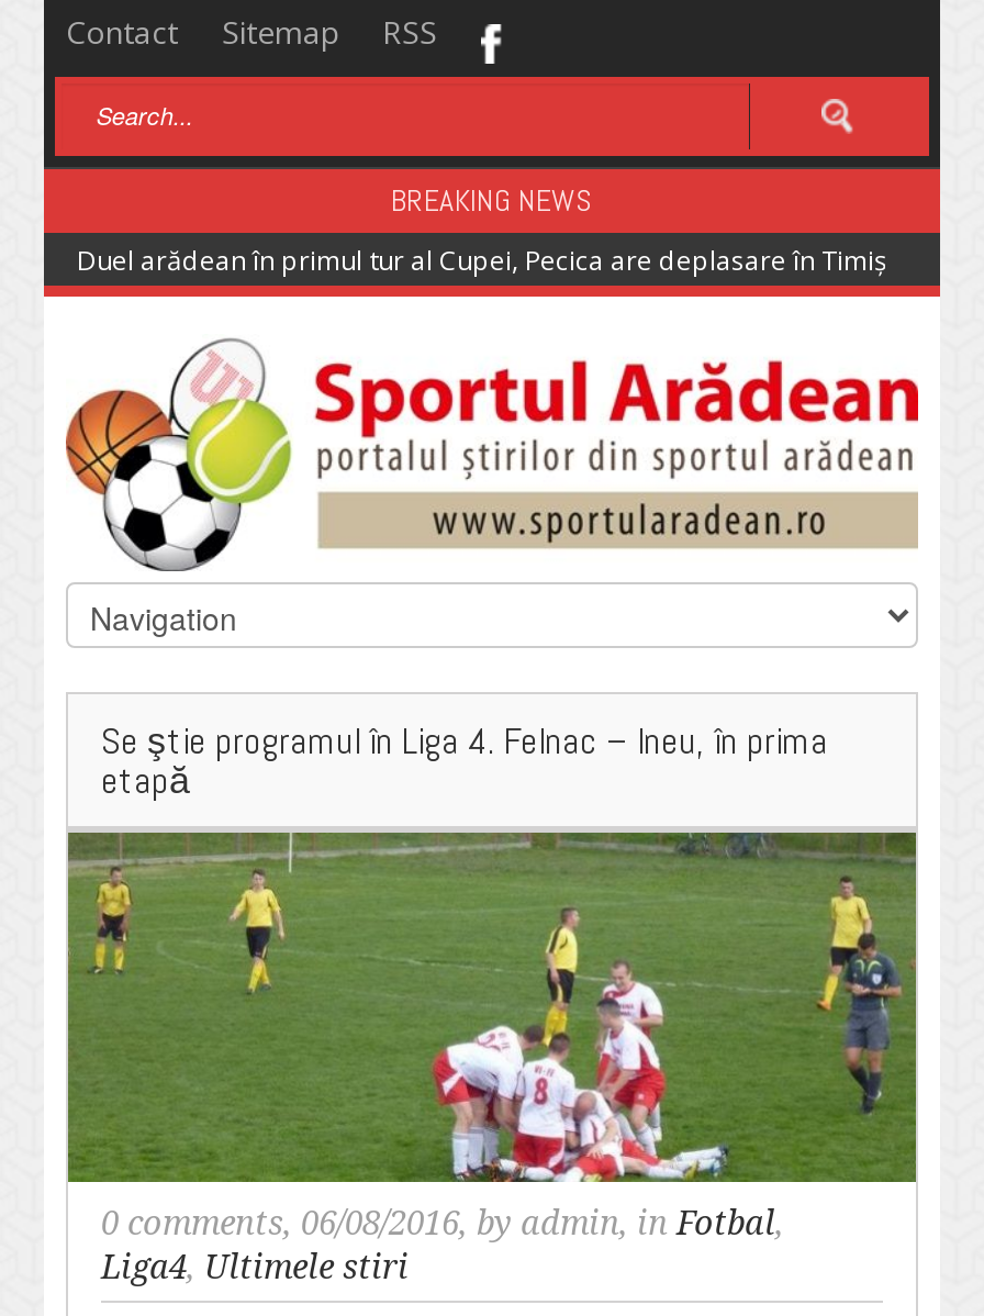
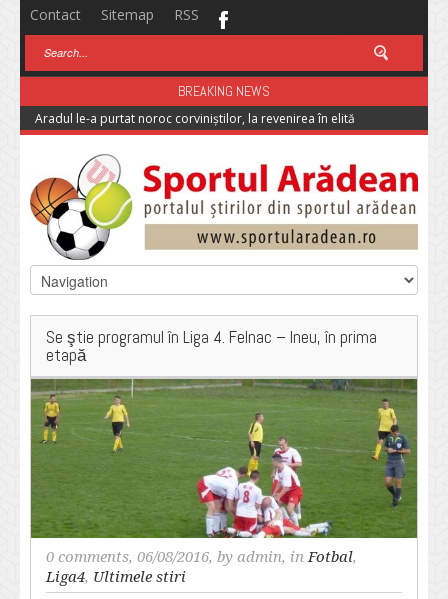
[77,242,894,279] Duel arădean în primul tur al Cupei, Pecica are deplasare în Timiș! -> [35,110,355,127] Aradul le-a purtat noroc corviniștilor, la revenirea în elită

